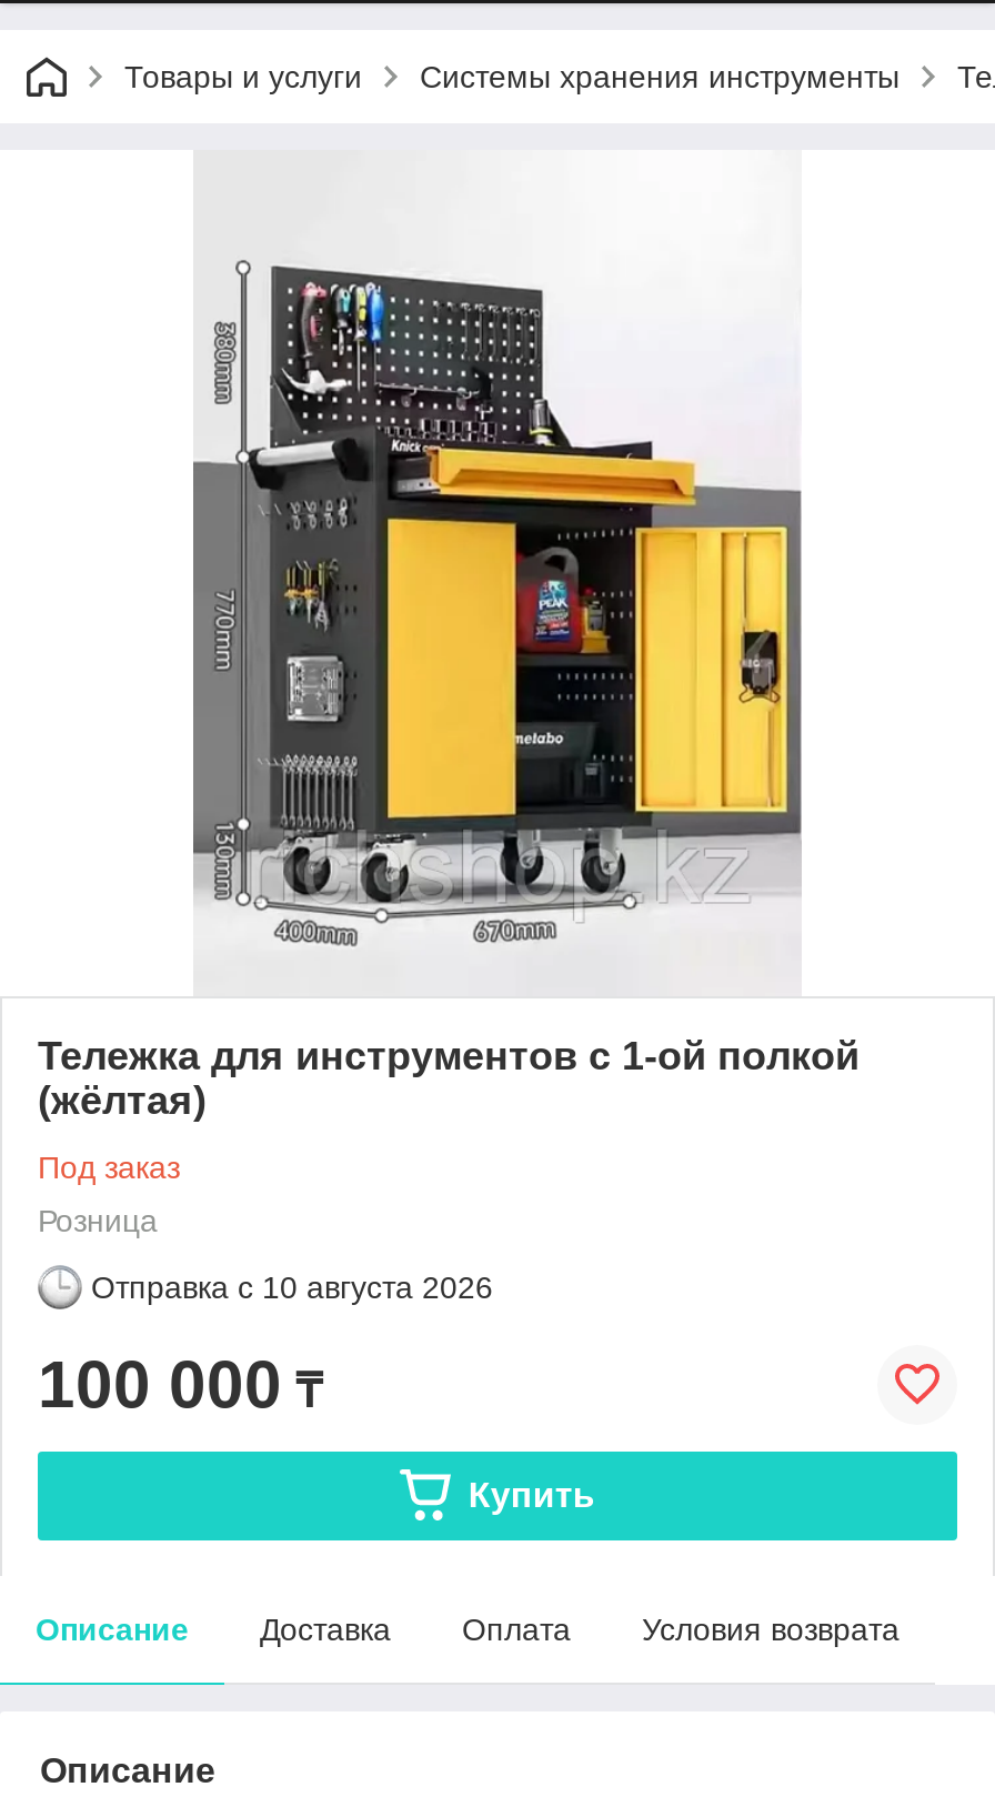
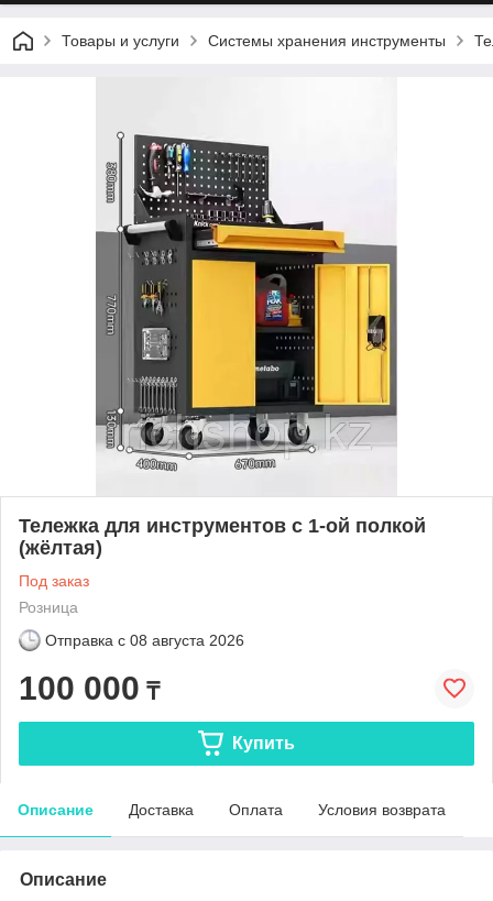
[91,1269,493,1305] Отправка с 10 августа 2026 -> [45,631,244,649] Отправка с 08 августа 2026

